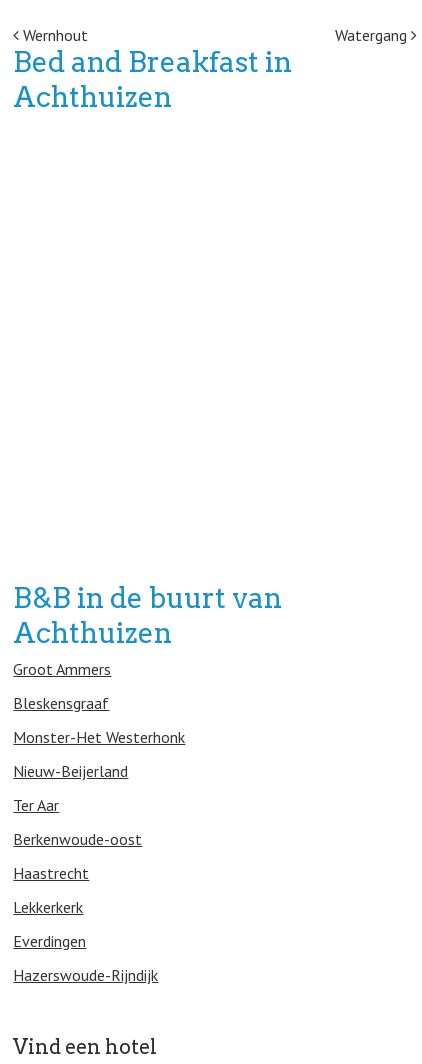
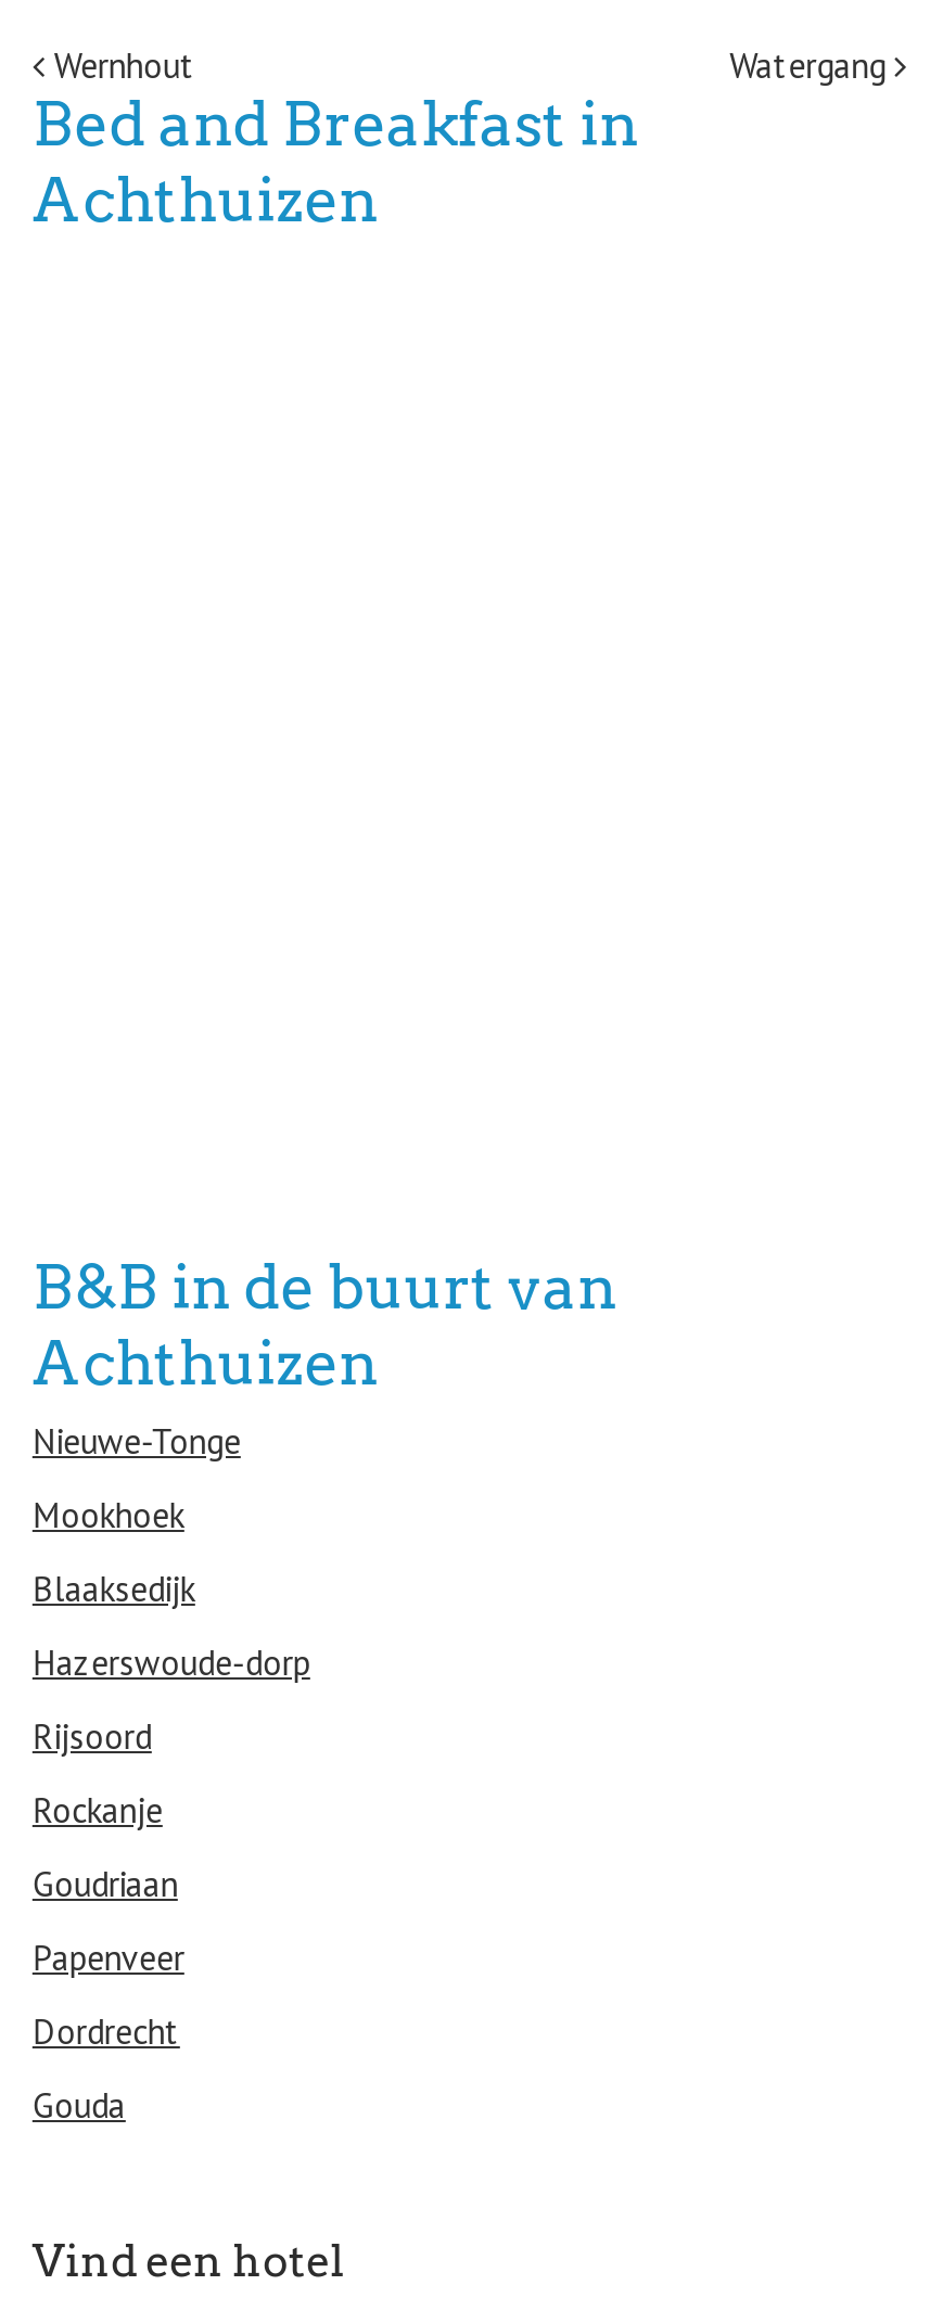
[13,659,111,679] Groot Ammers -> [32,1419,241,1463] Nieuwe-Tonge
[13,693,109,713] Bleskensgraaf -> [32,1493,184,1536] Mookhoek
[13,727,185,747] Monster-Het Westerhonk -> [32,1567,195,1610] Blaaksedijk
[13,761,128,781] Nieuw-Beijerland -> [32,1640,310,1684] Hazerswoude-dorp
[13,795,59,815] Ter Aar -> [32,1714,152,1758] Rijsoord
[13,829,142,849] Berkenwoude-oost -> [32,1788,163,1831] Rockanje
[13,863,89,883] Haastrecht -> [32,1862,178,1905] Goudriaan
[13,897,83,917] Lekkerkerk -> [32,1936,184,1979] Papenveer
[13,931,86,951] Everdingen -> [32,2009,180,2053] Dordrecht
[13,965,158,985] Hazerswoude-Rijndijk -> [32,2083,126,2127] Gouda

